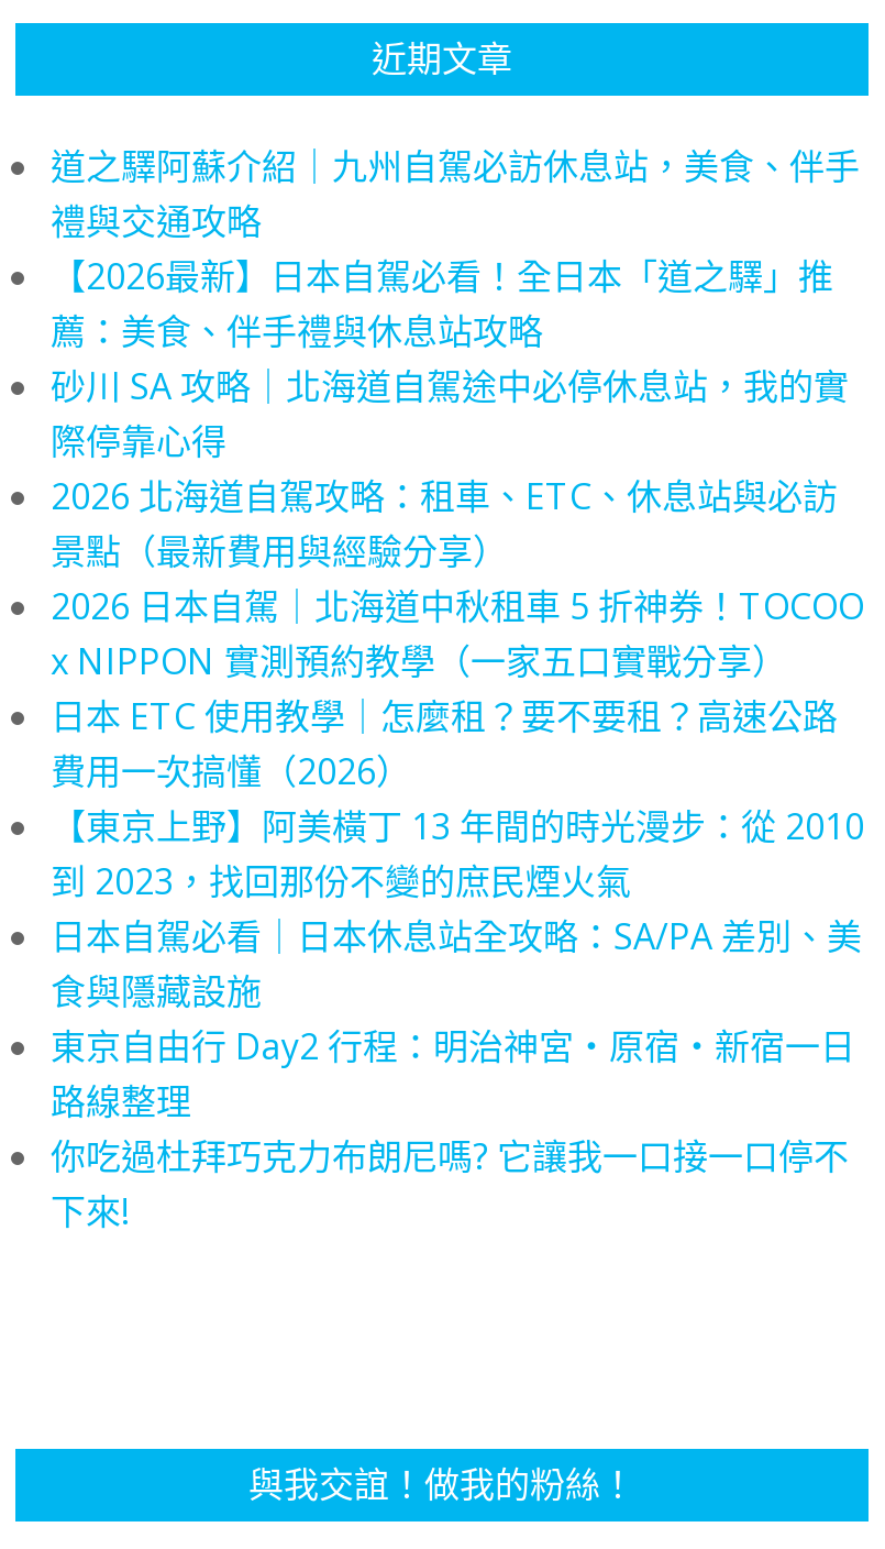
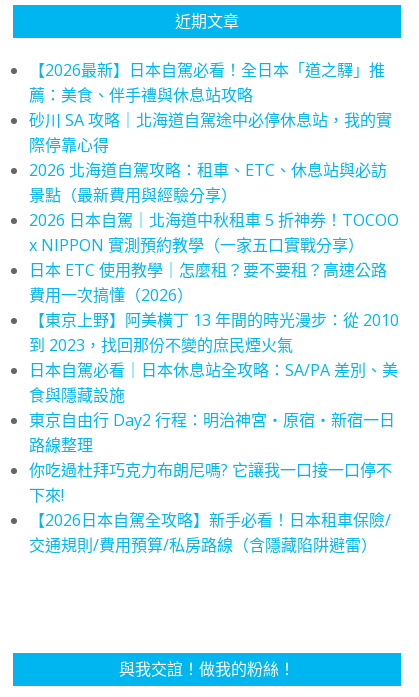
[51,142,860,245] 道之驛阿蘇介紹｜九州自駕必訪休息站，美食、伴手 | 禮與交通攻略 -> none
moved [51,252,864,1235] -> [29,59,399,506]: 【2026最新】日本自駕必看！全日本「道之驛」推 | 薦：美食、伴手禮與休息站攻略 | 砂川 SA 攻略｜北海道自駕途中必停休息站，我的實 | ... | 你吃過杜拜巧克力布朗尼嗎? 它讓我一口接一口停不 | 下來!
none -> [29,509,391,556] 【2026日本自駕全攻略】新手必看！日本租車保險/ | 交通規則/費用預算/私房路線（含隱藏陷阱避雷）

